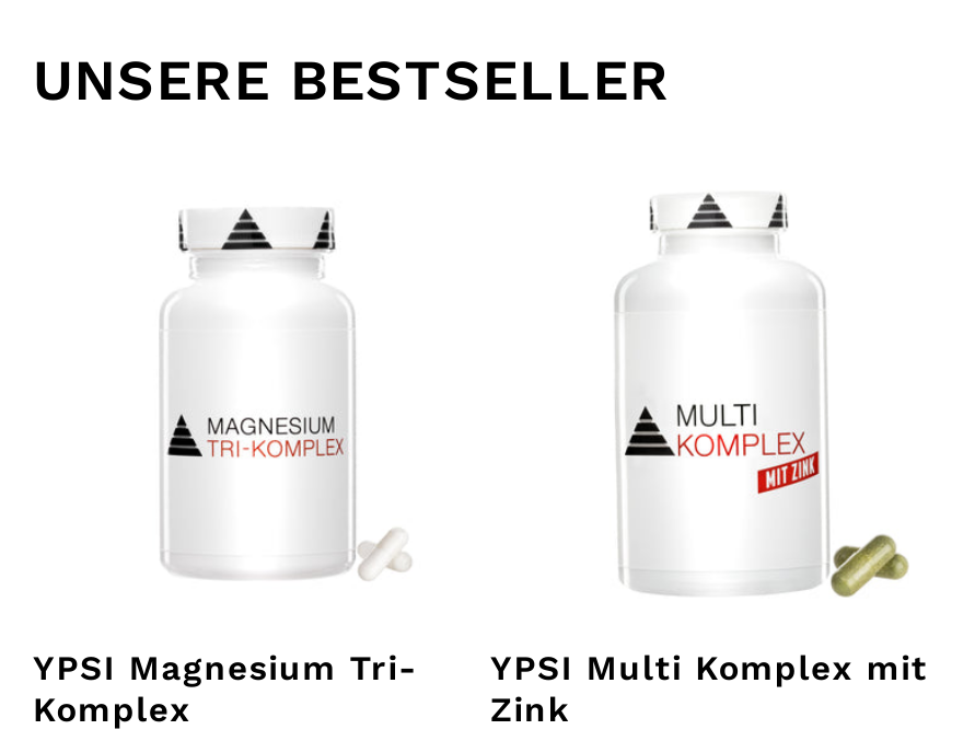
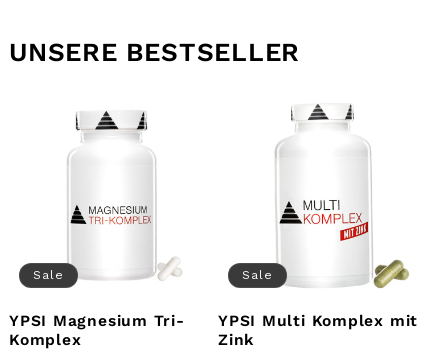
none -> [33,268,64,282] Sale
none -> [242,268,273,282] Sale

